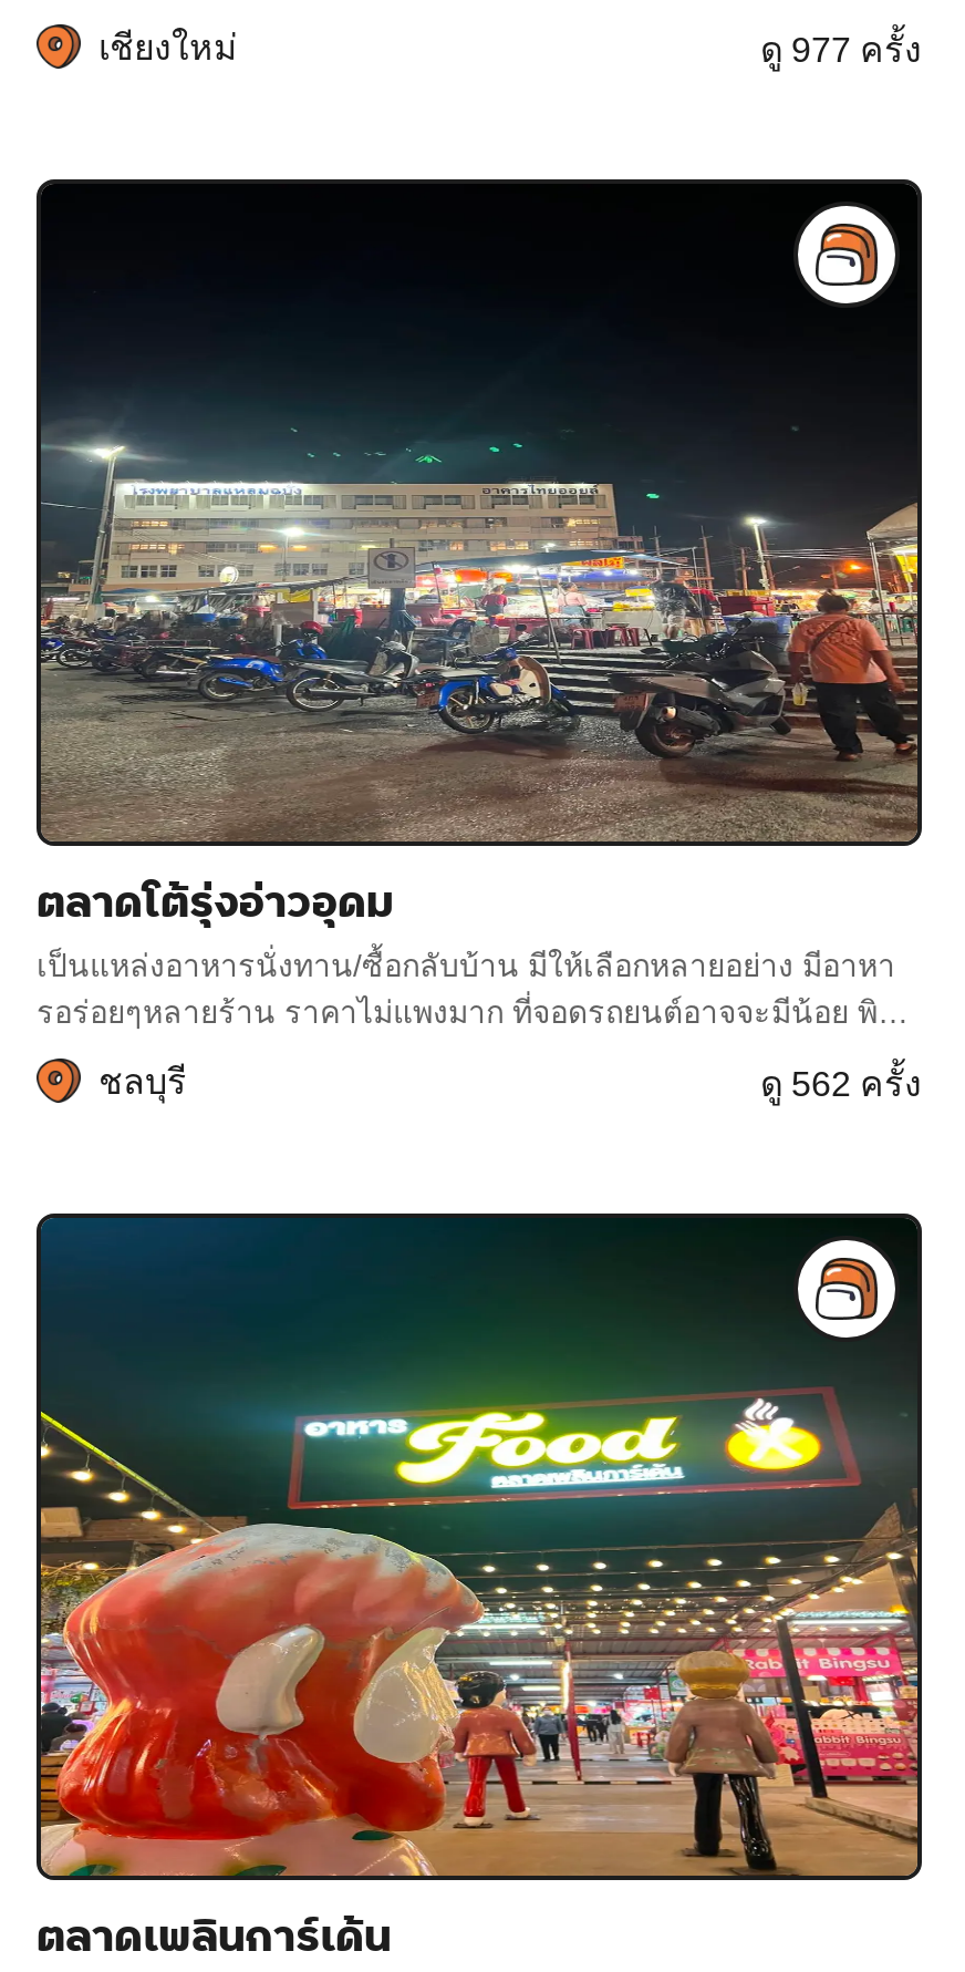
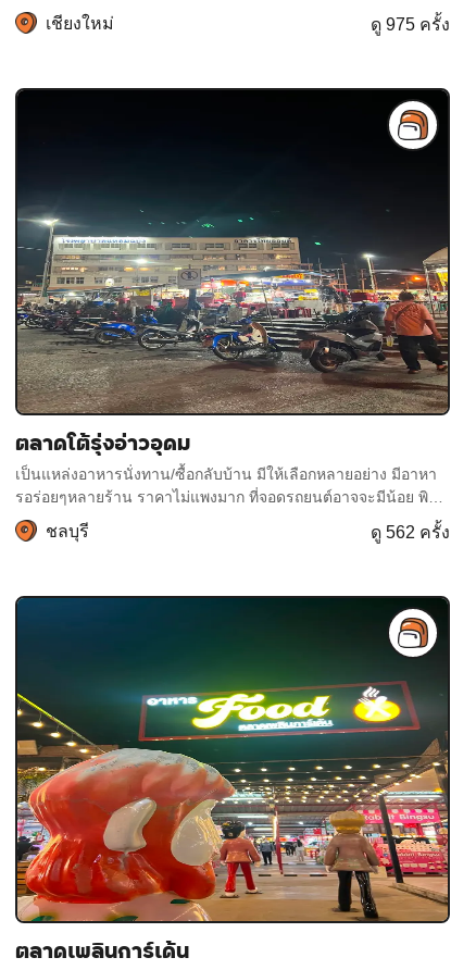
[760,31,922,69] ดู 977 ครั้ง -> [371,15,450,34] ดู 975 ครั้ง

